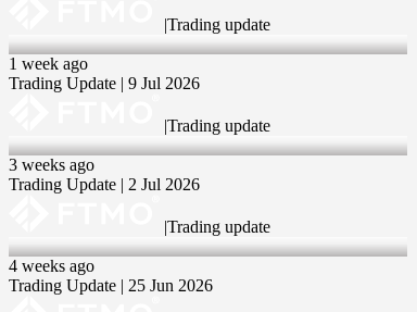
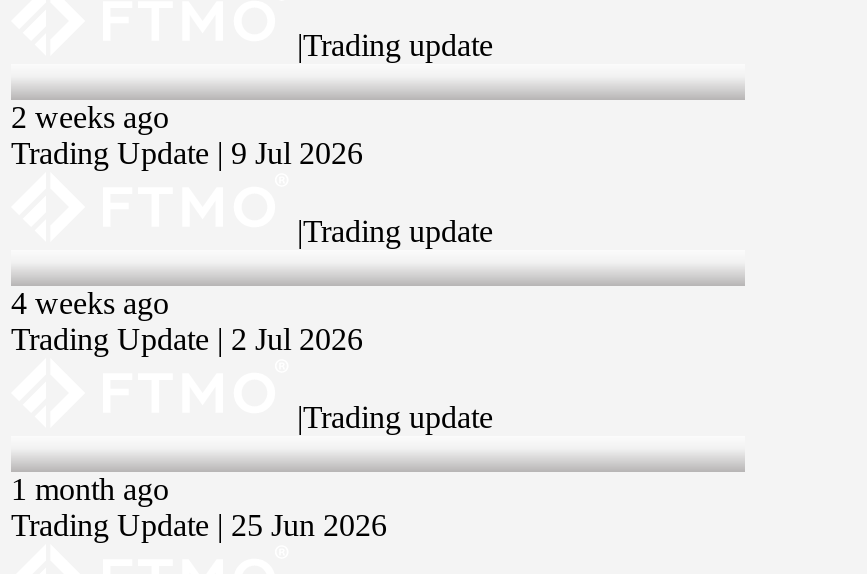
[9,55,88,73] 1 week ago -> [11,100,169,134] 2 weeks ago
[9,156,94,174] 3 weeks ago -> [11,286,169,320] 4 weeks ago
[9,257,94,275] 4 weeks ago -> [11,472,169,506] 1 month ago

